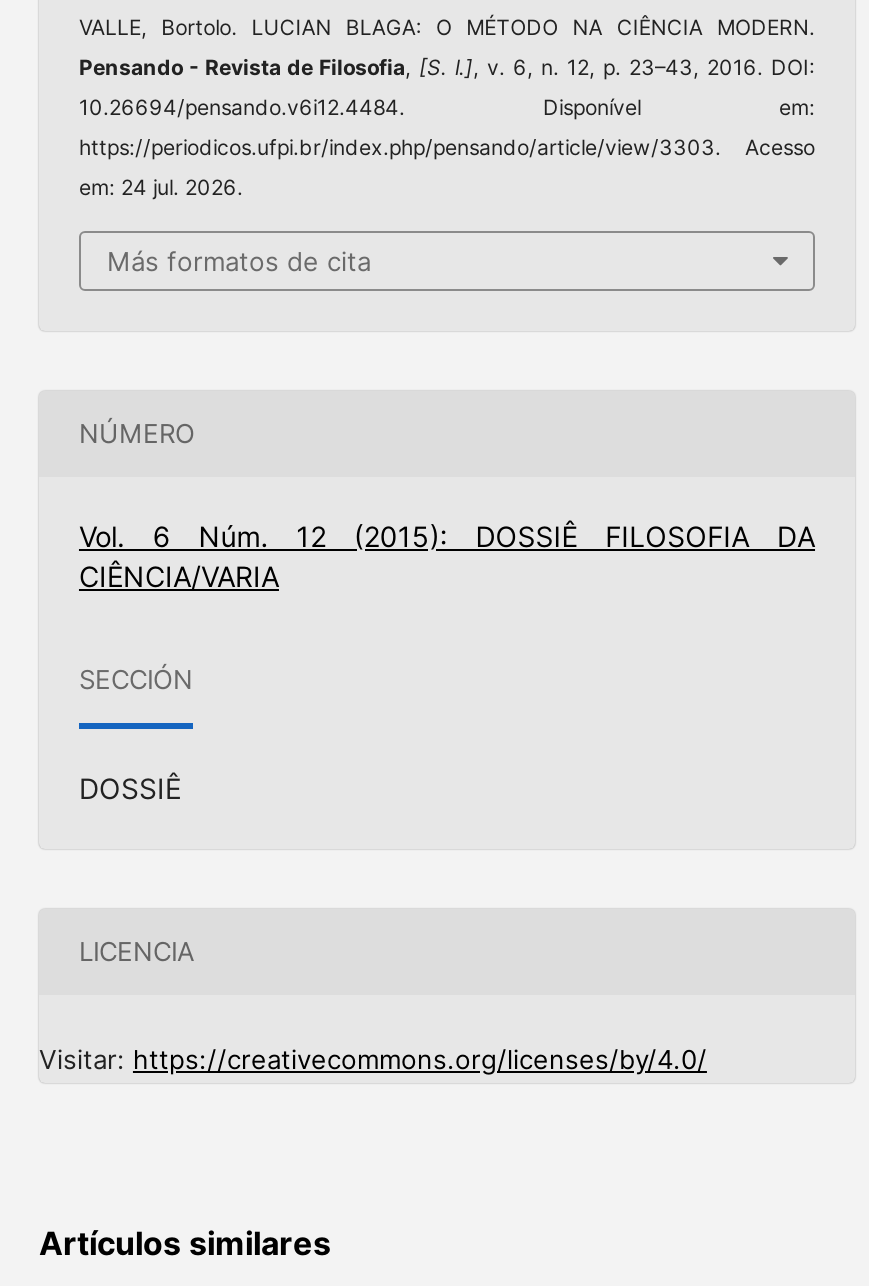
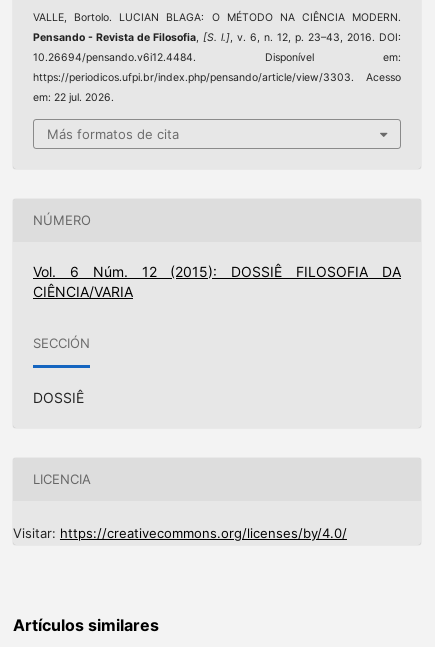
[79,175,243,201] em: 24 jul. 2026. -> [33,91,114,104] em: 22 jul. 2026.

